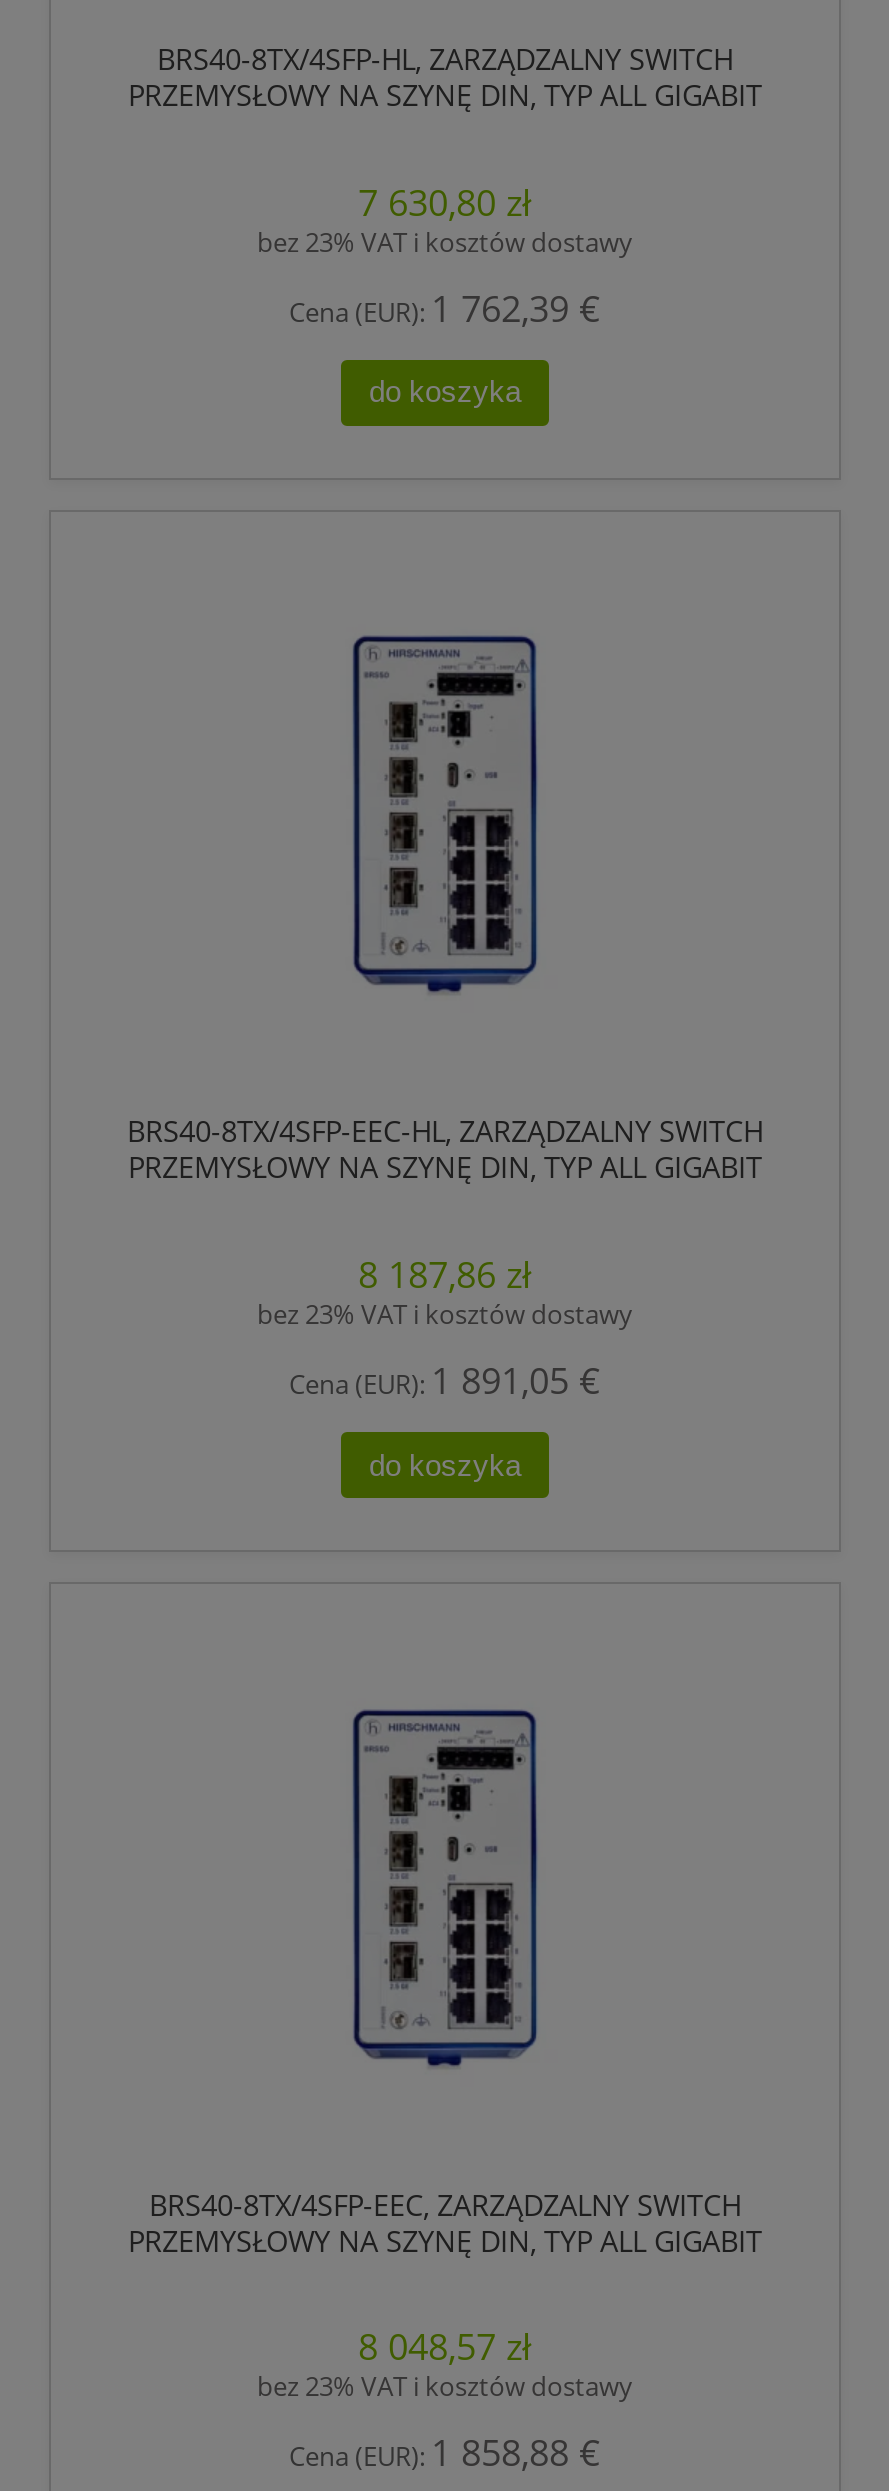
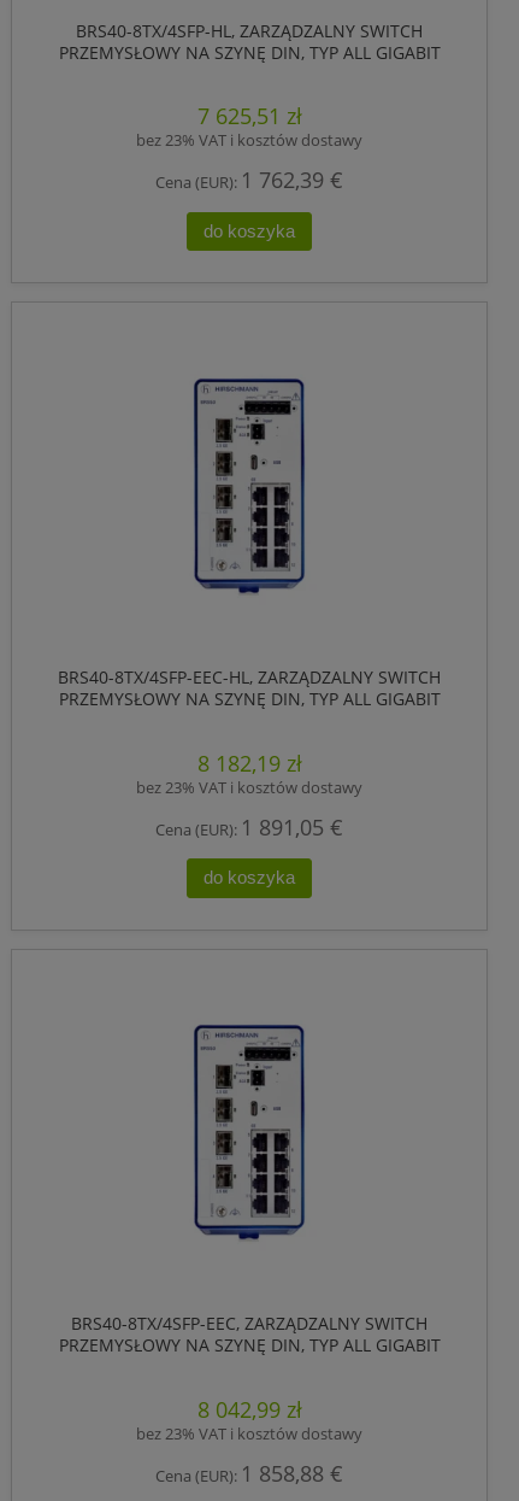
[358,177,532,225] 7 630,80 zł -> [197,102,302,131] 7 625,51 zł
[358,1249,532,1297] 8 187,86 zł -> [197,748,302,777] 8 182,19 zł
[358,2322,532,2370] 8 048,57 zł -> [197,1395,302,1424] 8 042,99 zł

